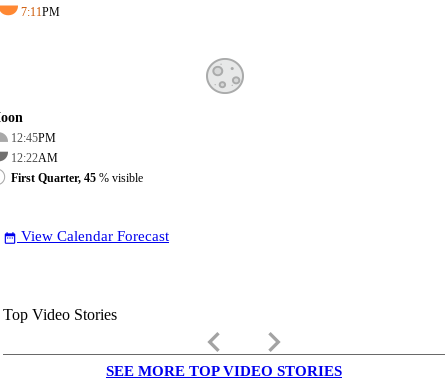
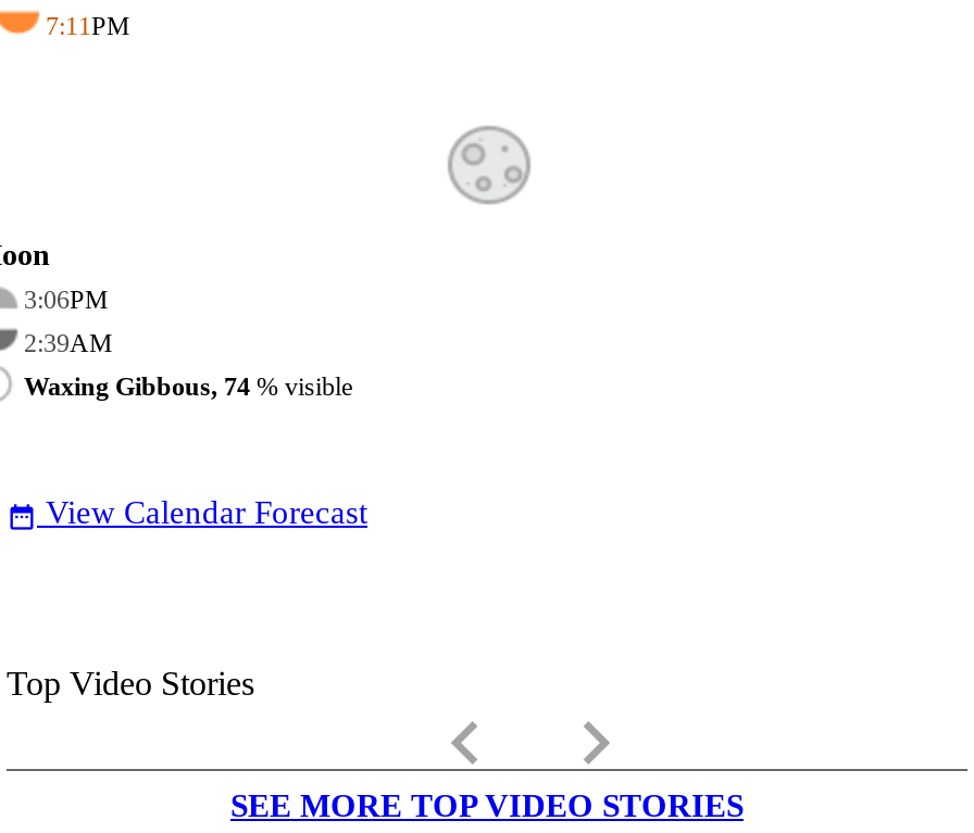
[11,131,56,145] 12:45PM -> [24,284,109,315] 3:06PM
[11,151,58,165] 12:22AM -> [24,328,113,358] 2:39AM
[11,171,143,185] First Quarter, 45% visible -> [24,371,352,402] Waxing Gibbous, 74% visible

